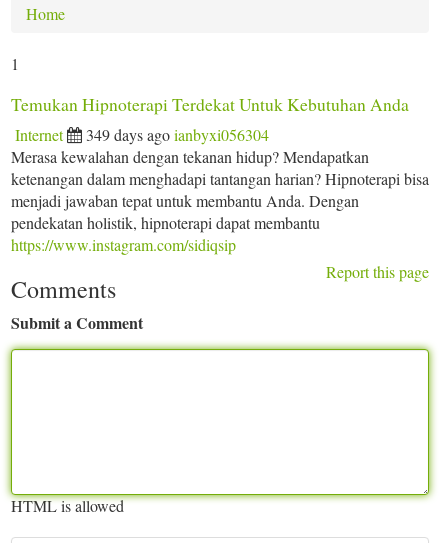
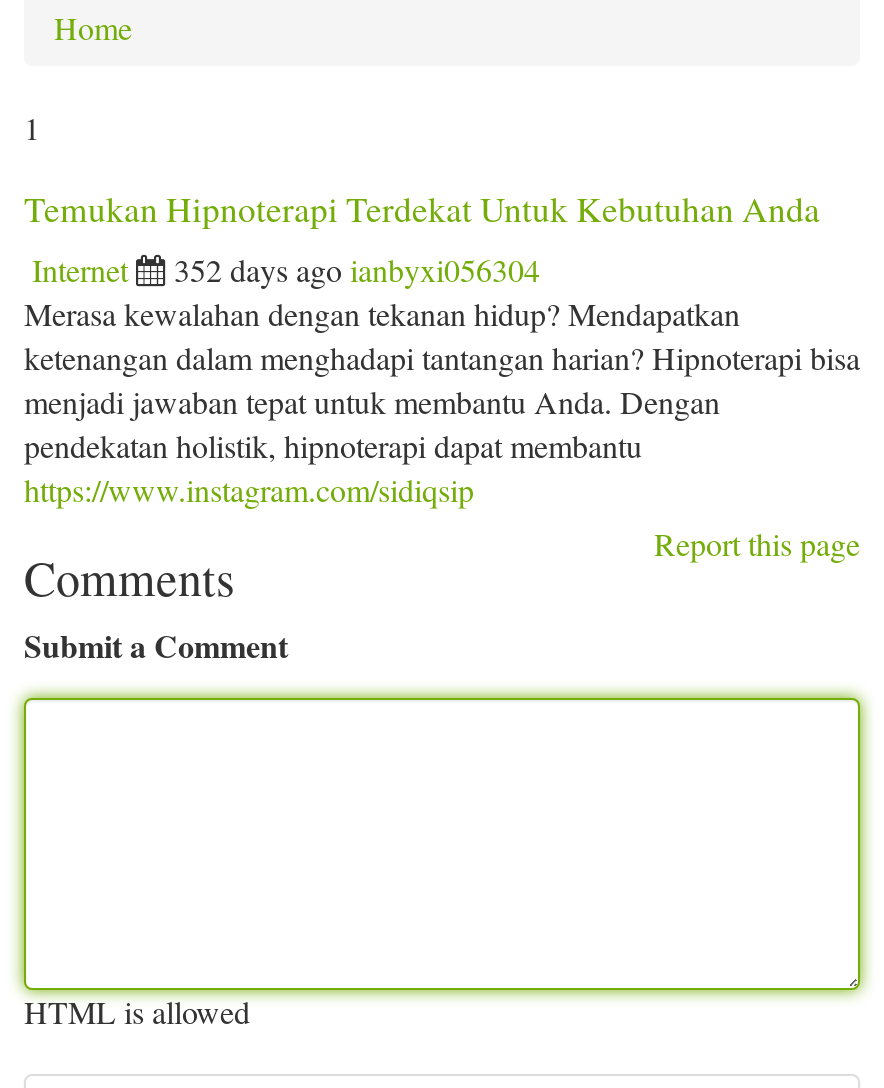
[86,124,269,145] 349 days ago ianbyxi056304 -> [174,248,540,290] 352 days ago ianbyxi056304

